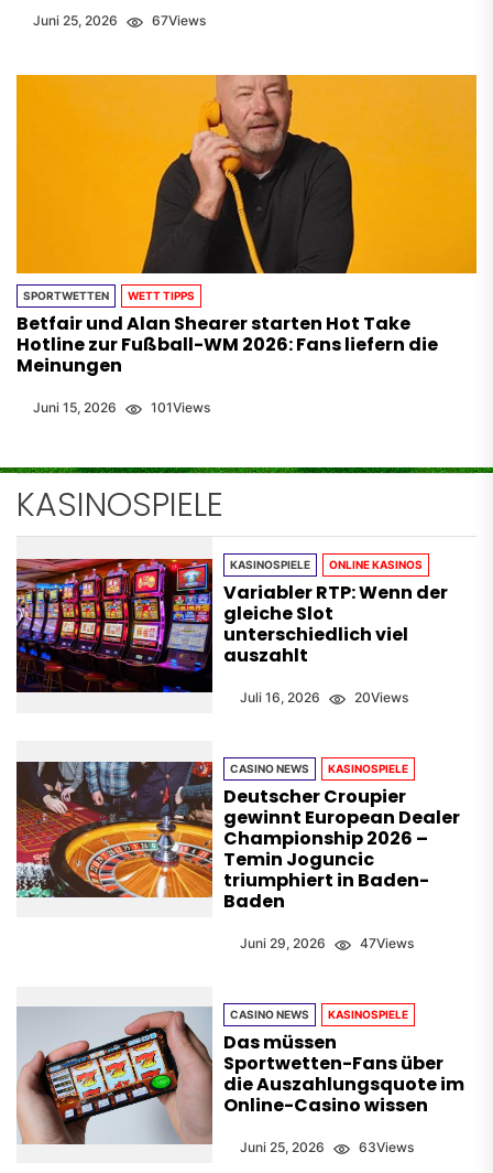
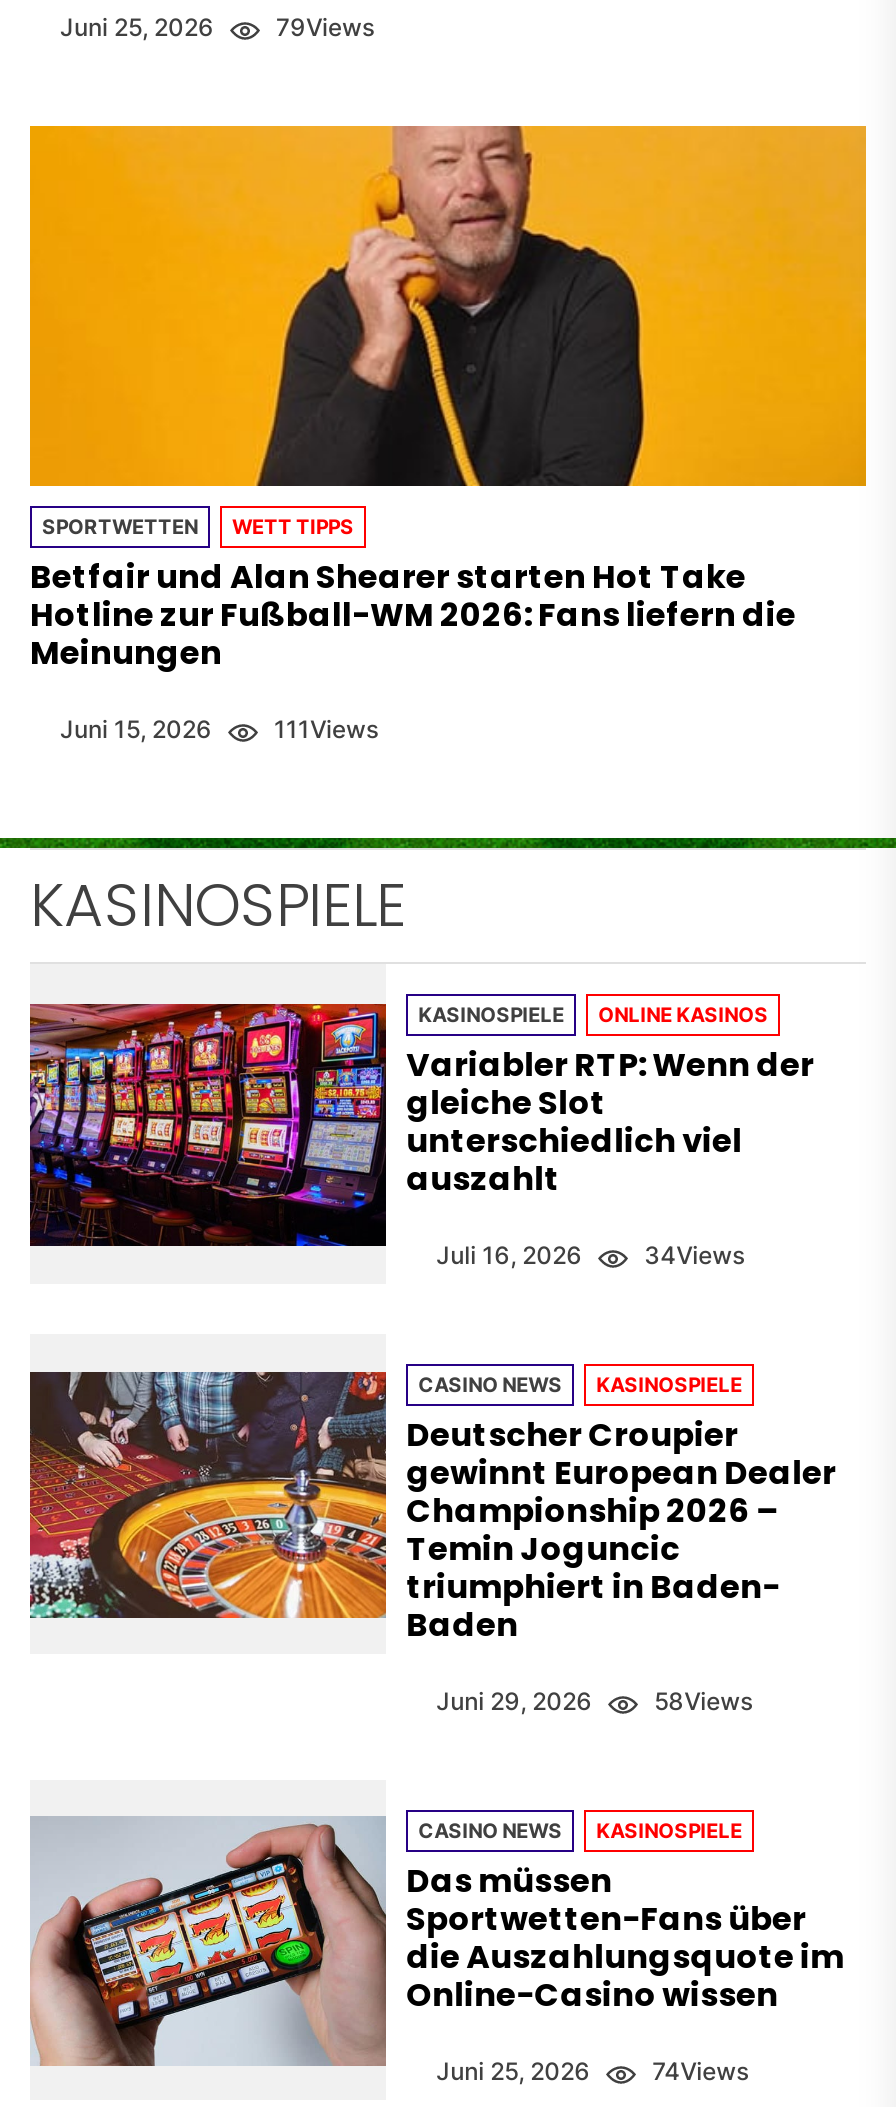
[152,13,206,29] 67Views -> [276,13,374,43] 79Views
[151,400,210,416] 101Views -> [274,715,378,745] 111Views
[354,689,408,706] 20Views -> [644,1241,744,1271] 34Views
[360,935,414,952] 47Views -> [654,1687,752,1717] 58Views
[359,1139,414,1156] 63Views -> [652,2057,748,2087] 74Views

